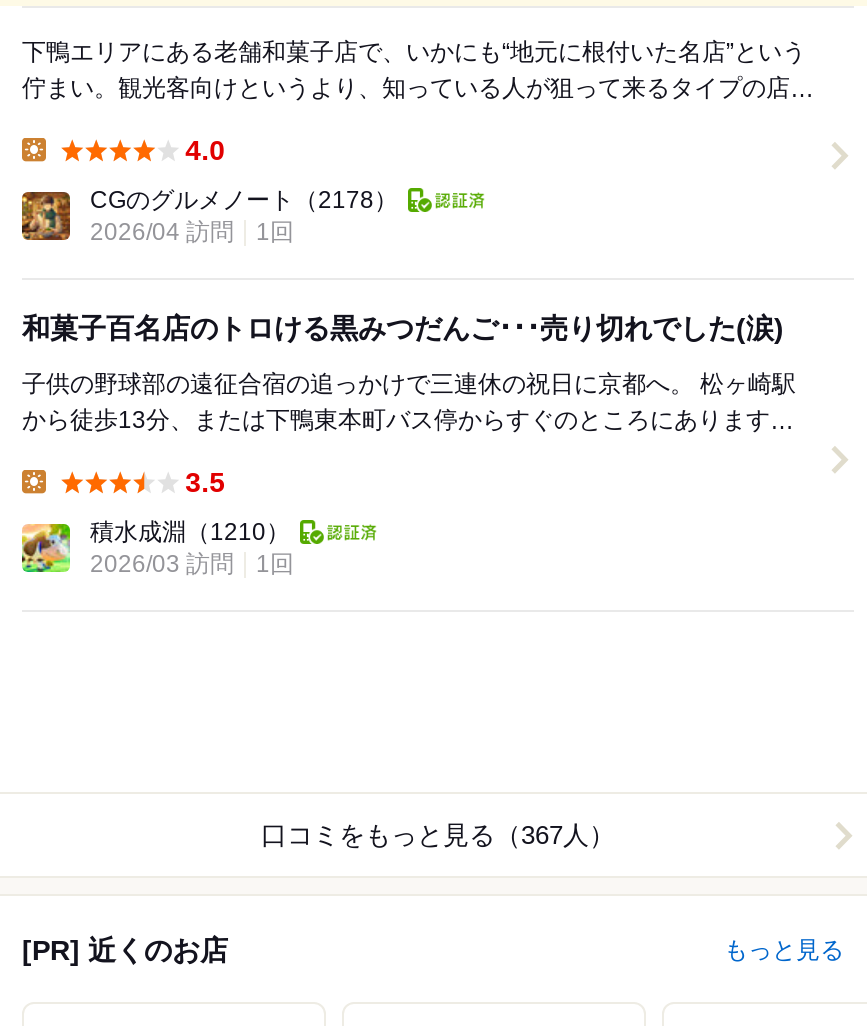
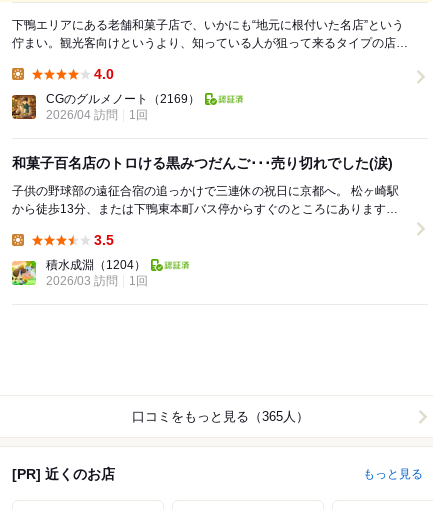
[90,187,398,215] CGのグルメノート（2178） -> [46,92,200,106] CGのグルメノート（2169）
[90,519,290,547] 積水成淵（1210） -> [46,258,146,272] 積水成淵（1204）
[261,821,615,851] 口コミをもっと見る（367人） -> [131,409,308,424] 口コミをもっと見る（365人）

